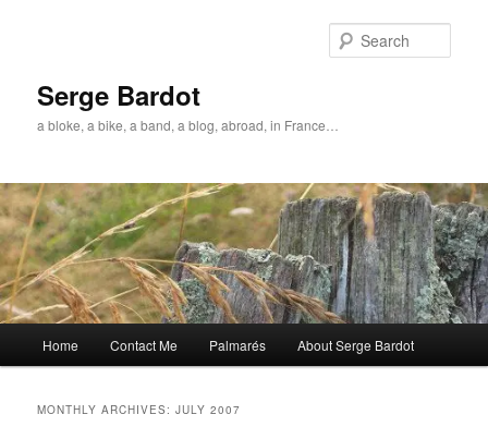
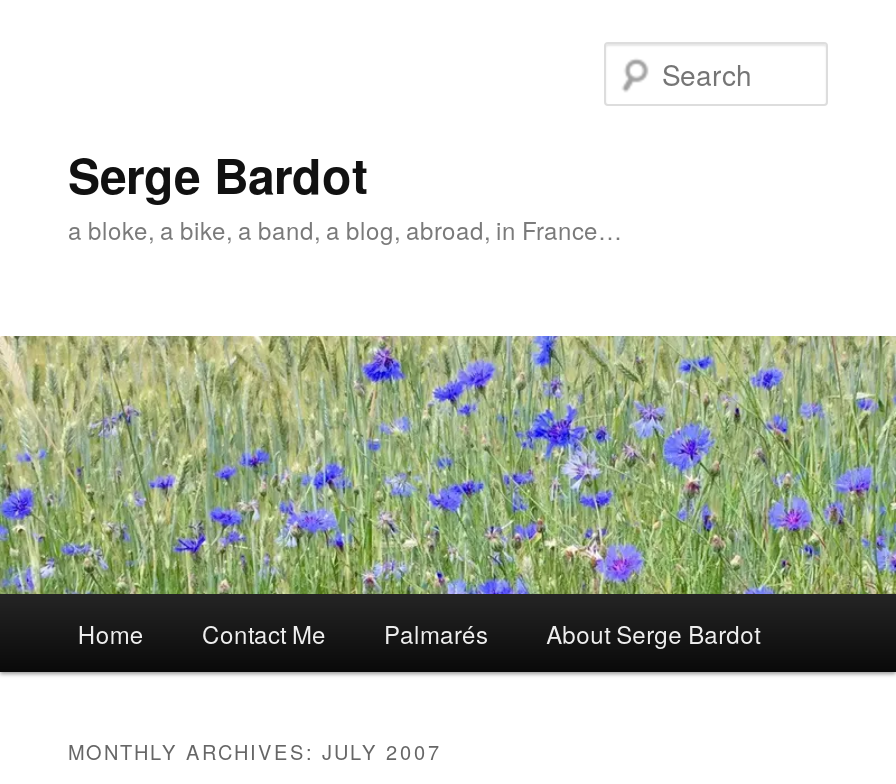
[3,182,485,325] [image] -> [6,334,890,596] [image]

